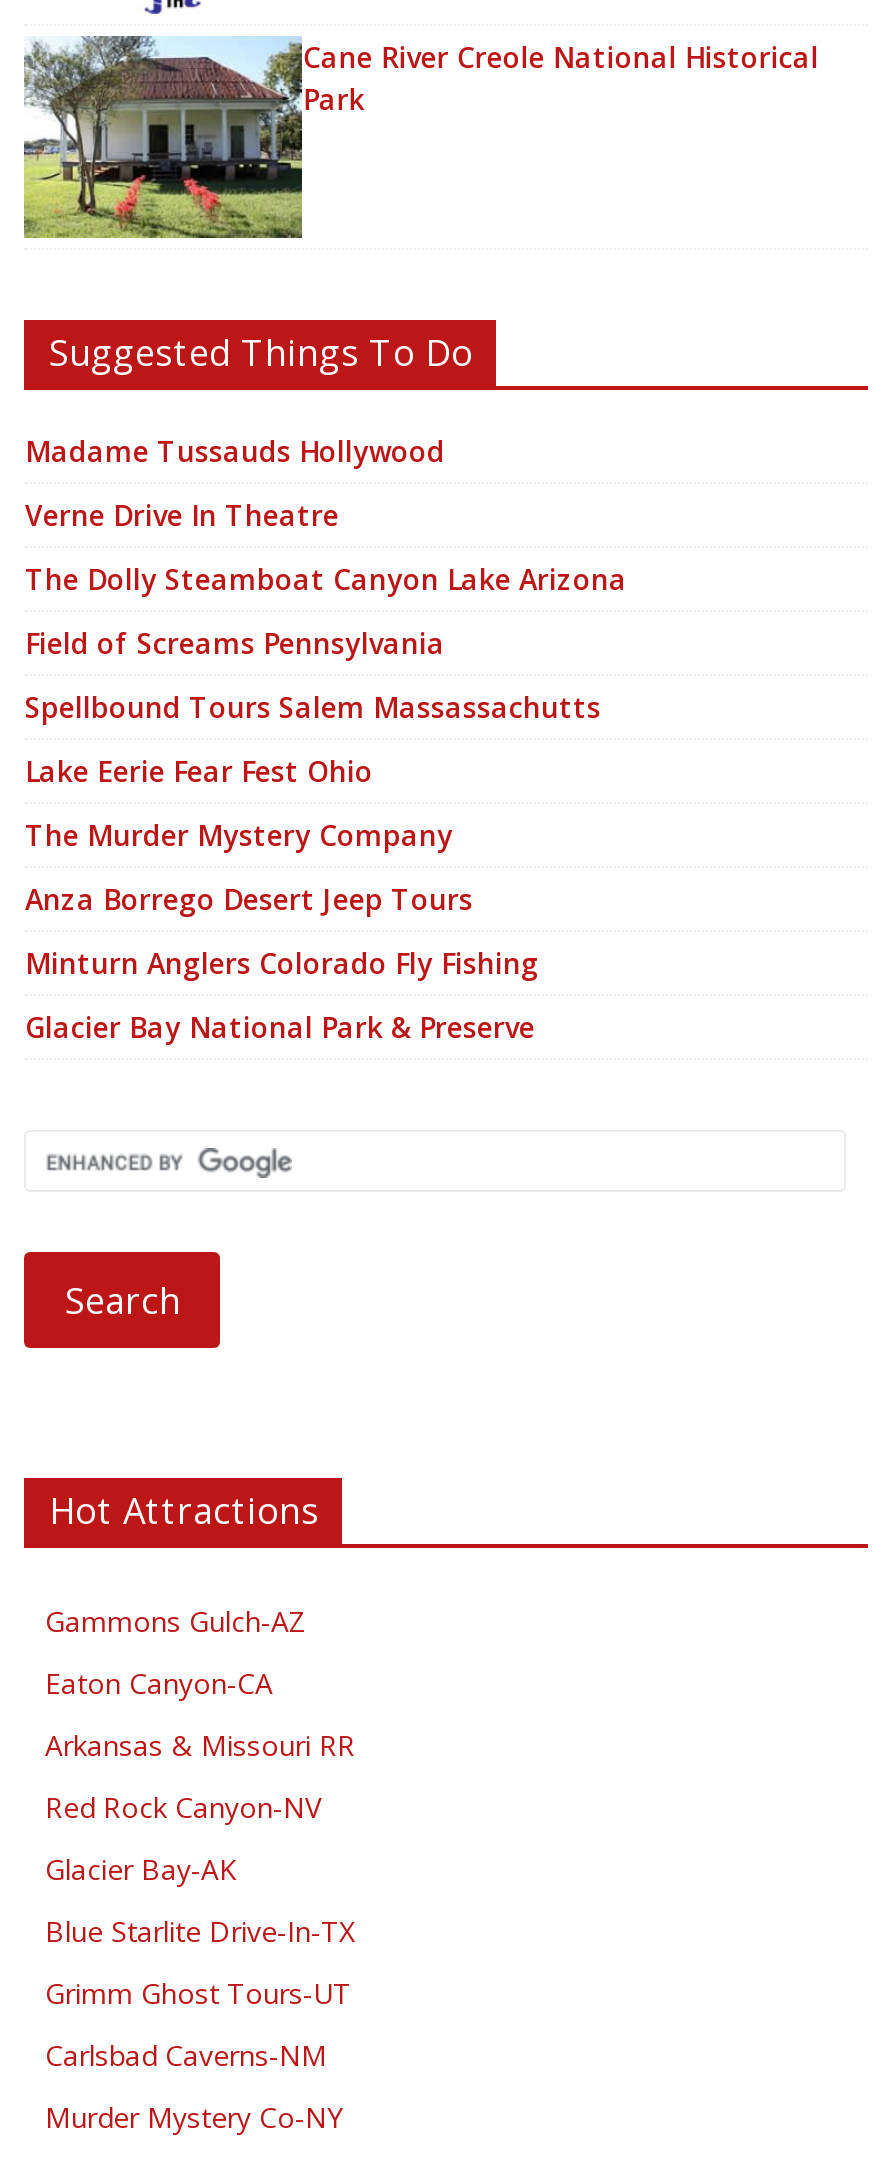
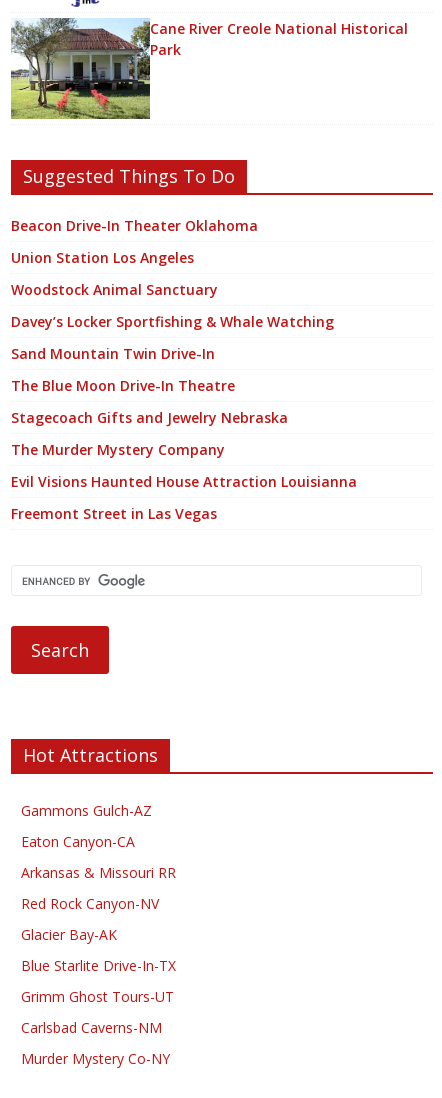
[25,433,627,791] Madame Tussauds Hollywood | Verne Drive In Theatre | The Dolly Steamboat Canyon Lake Arizona | Field of Screams Pennsylvania | Spellbound Tours Salem Massassachutts | Lake Eerie Fear Fest Ohio -> [11,216,334,427] Beacon Drive-In Theater Oklahoma | Union Station Los Angeles | Woodstock Animal Sanctuary | Davey’s Locker Sportfishing & Whale Watching | Sand Mountain Twin Drive-In | The Blue Moon Drive-In Theatre | Stagecoach Gifts and Jewelry Nebraska
moved [25,817,453,855] -> [11,440,225,459]: The Murder Mystery Company
[25,881,539,1047] Anza Borrego Desert Jeep Tours | Minturn Anglers Colorado Fly Fishing | Glacier Bay National Park & Preserve -> [11,472,357,523] Evil Visions Haunted House Attraction Louisianna | Freemont Street in Las Vegas

